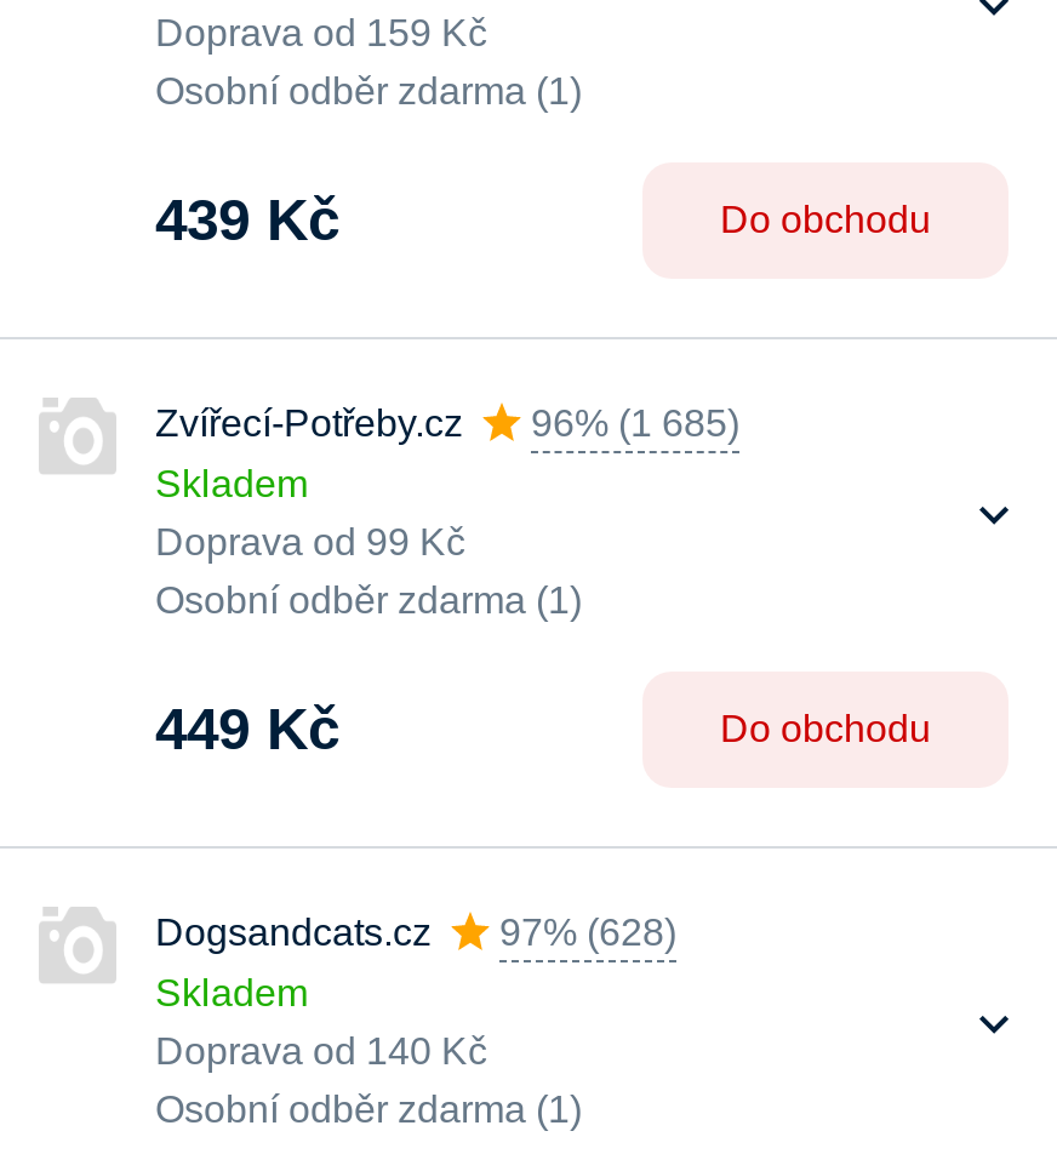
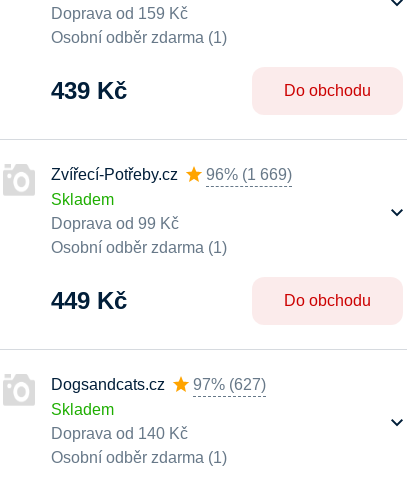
[155,402,739,444] Zvířecí-Potřeby.cz 96% (1 685) -> [51,166,292,183] Zvířecí-Potřeby.cz 96% (1 669)
[155,912,676,953] Dogsandcats.cz 97% (628) -> [51,376,266,393] Dogsandcats.cz 97% (627)

